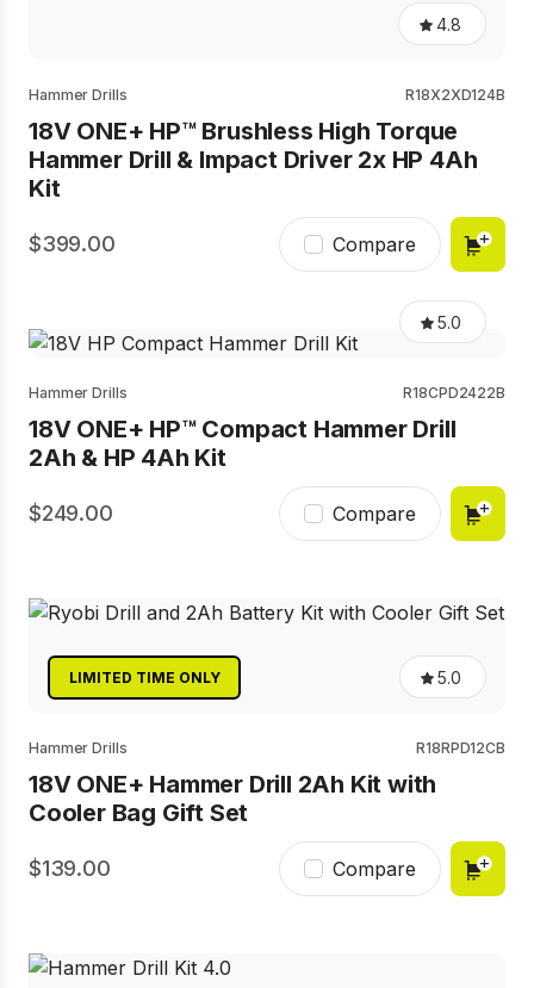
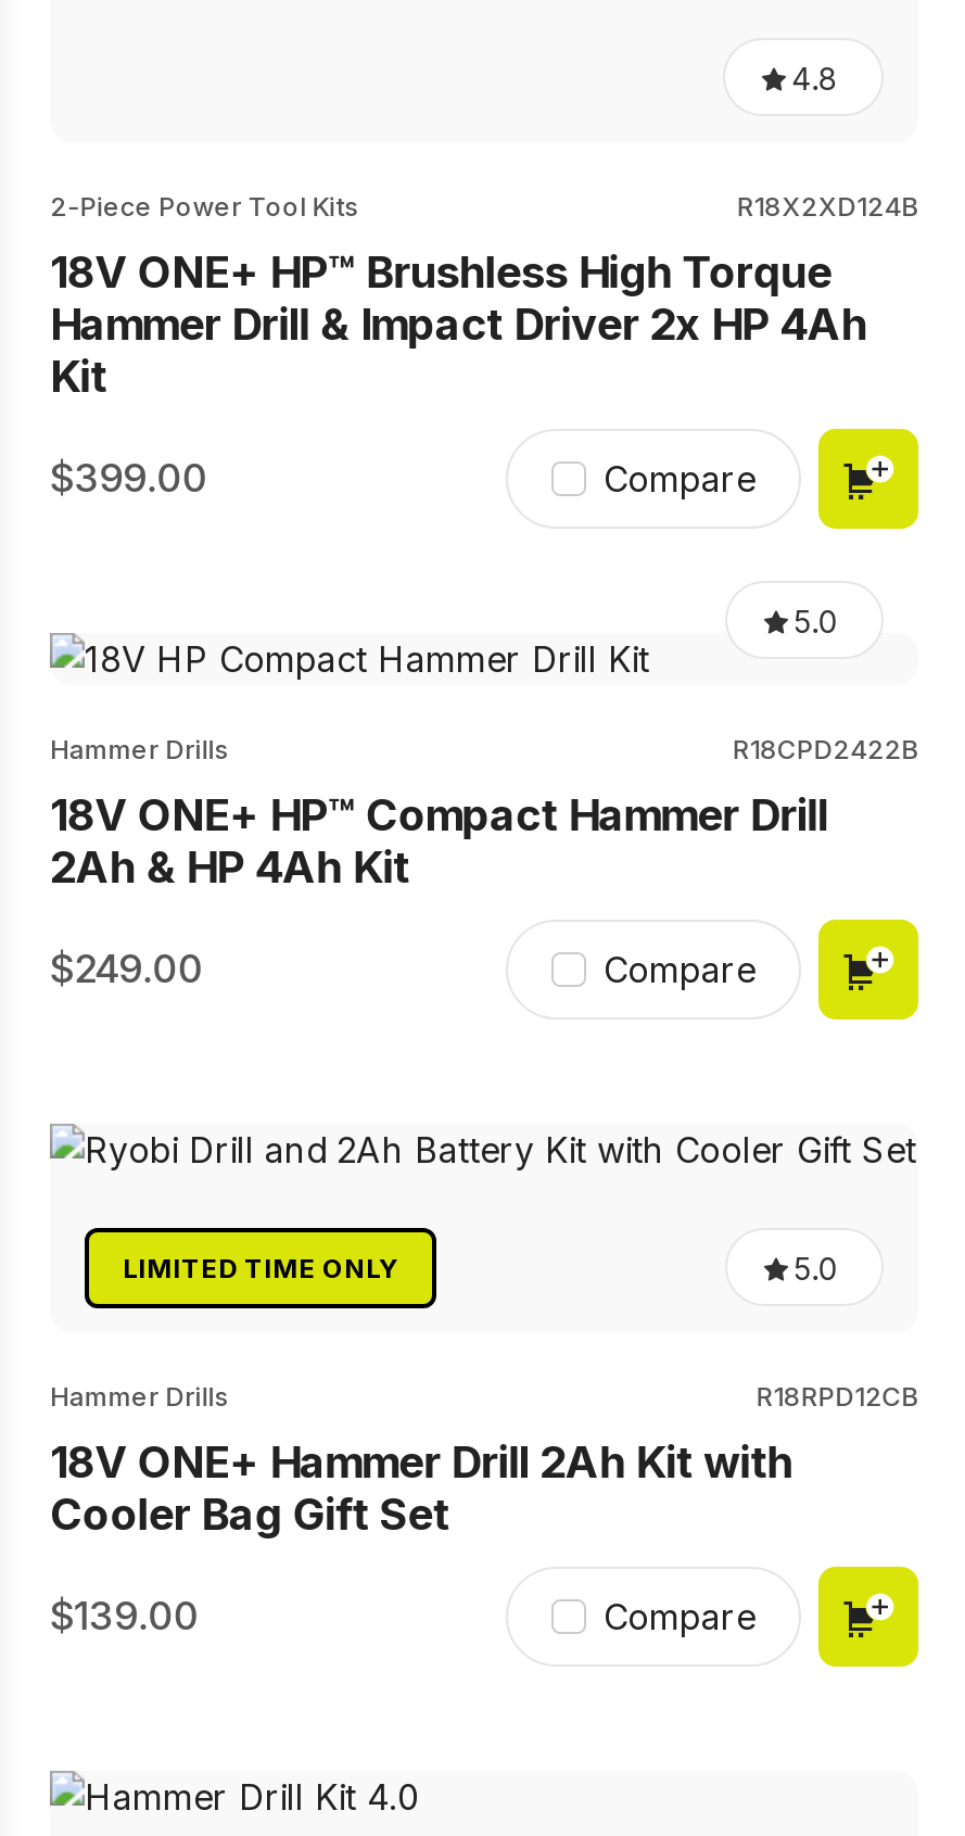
[29,86,127,104] Hammer Drills -> [50,190,359,223] 2-Piece Power Tool Kits

